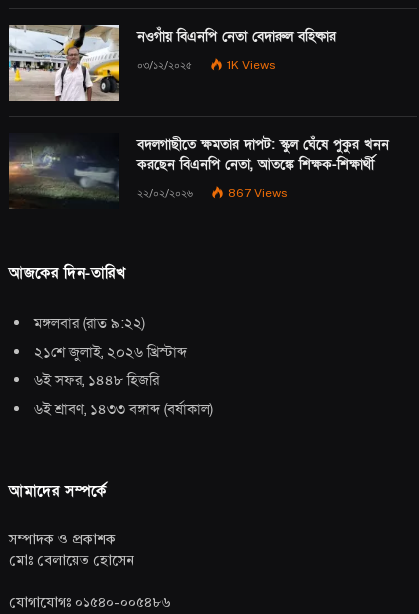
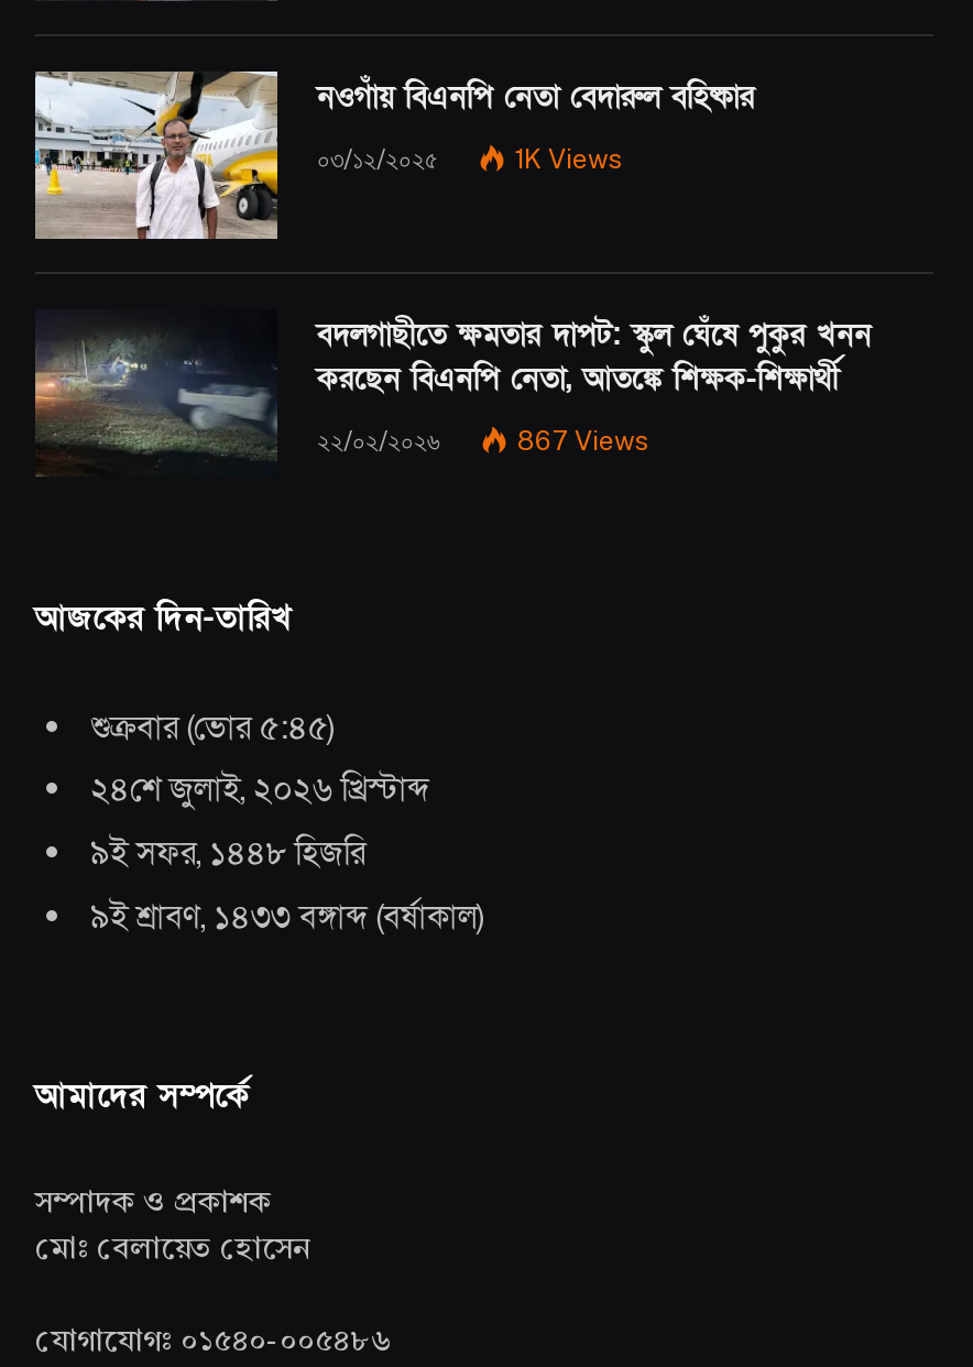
[34,313,213,419] মঙ্গলবার (রাত ৯:২২) | ২১শে জুলাই, ২০২৬ খ্রিস্টাব্দ | ৬ই সফর, ১৪৪৮ হিজরি | ৬ই শ্রাবণ, ১৪৩৩ বঙ্গাব্দ (বর্ষাকাল) -> [90,705,484,938] শুক্রবার (ভোর ৫:৪৫) | ২৪শে জুলাই, ২০২৬ খ্রিস্টাব্দ | ৯ই সফর, ১৪৪৮ হিজরি | ৯ই শ্রাবণ, ১৪৩৩ বঙ্গাব্দ (বর্ষাকাল)

